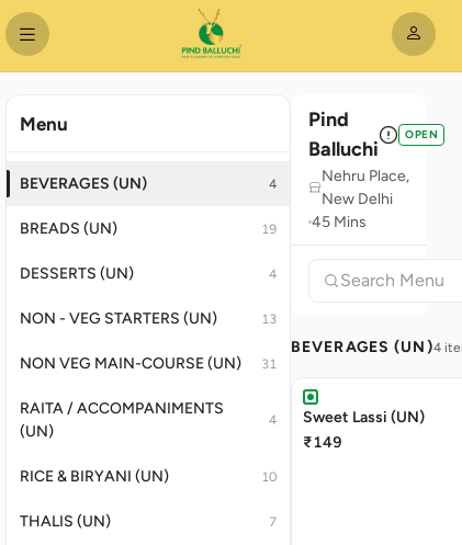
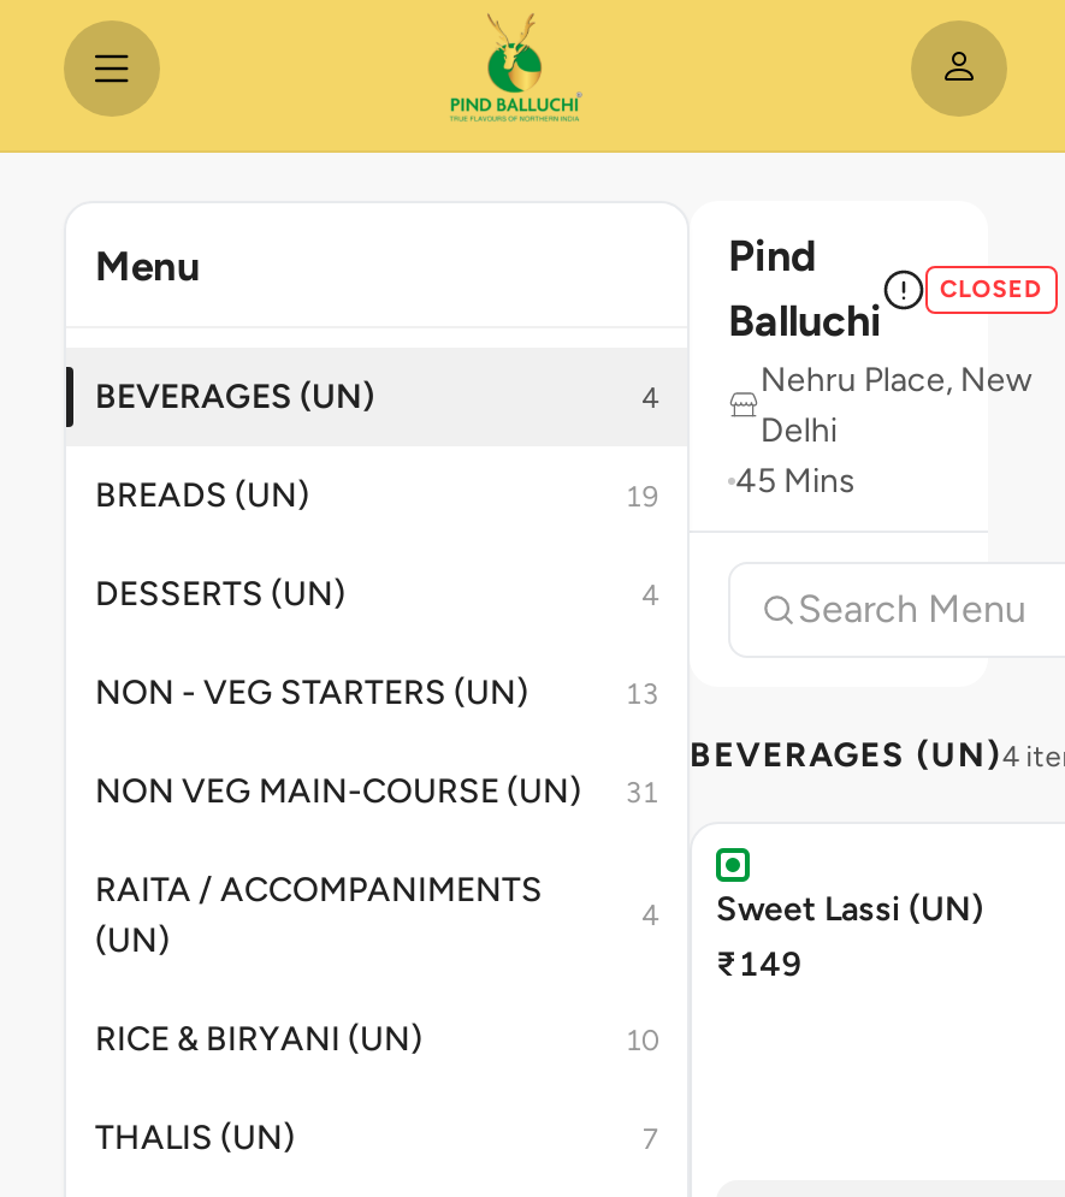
[405,127,438,141] OPEN -> [940,273,1042,304] CLOSED

